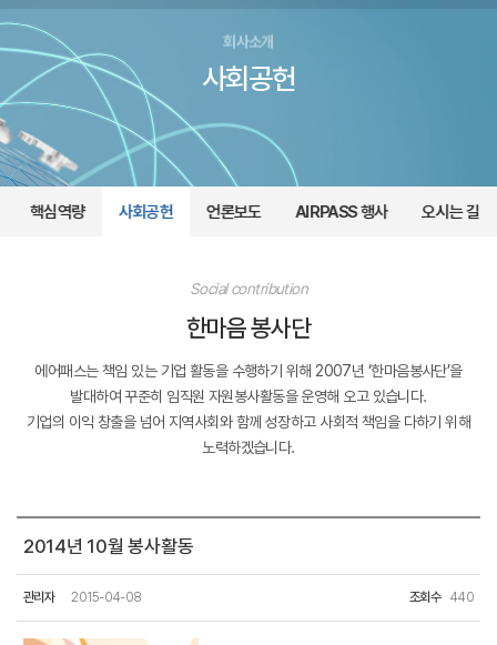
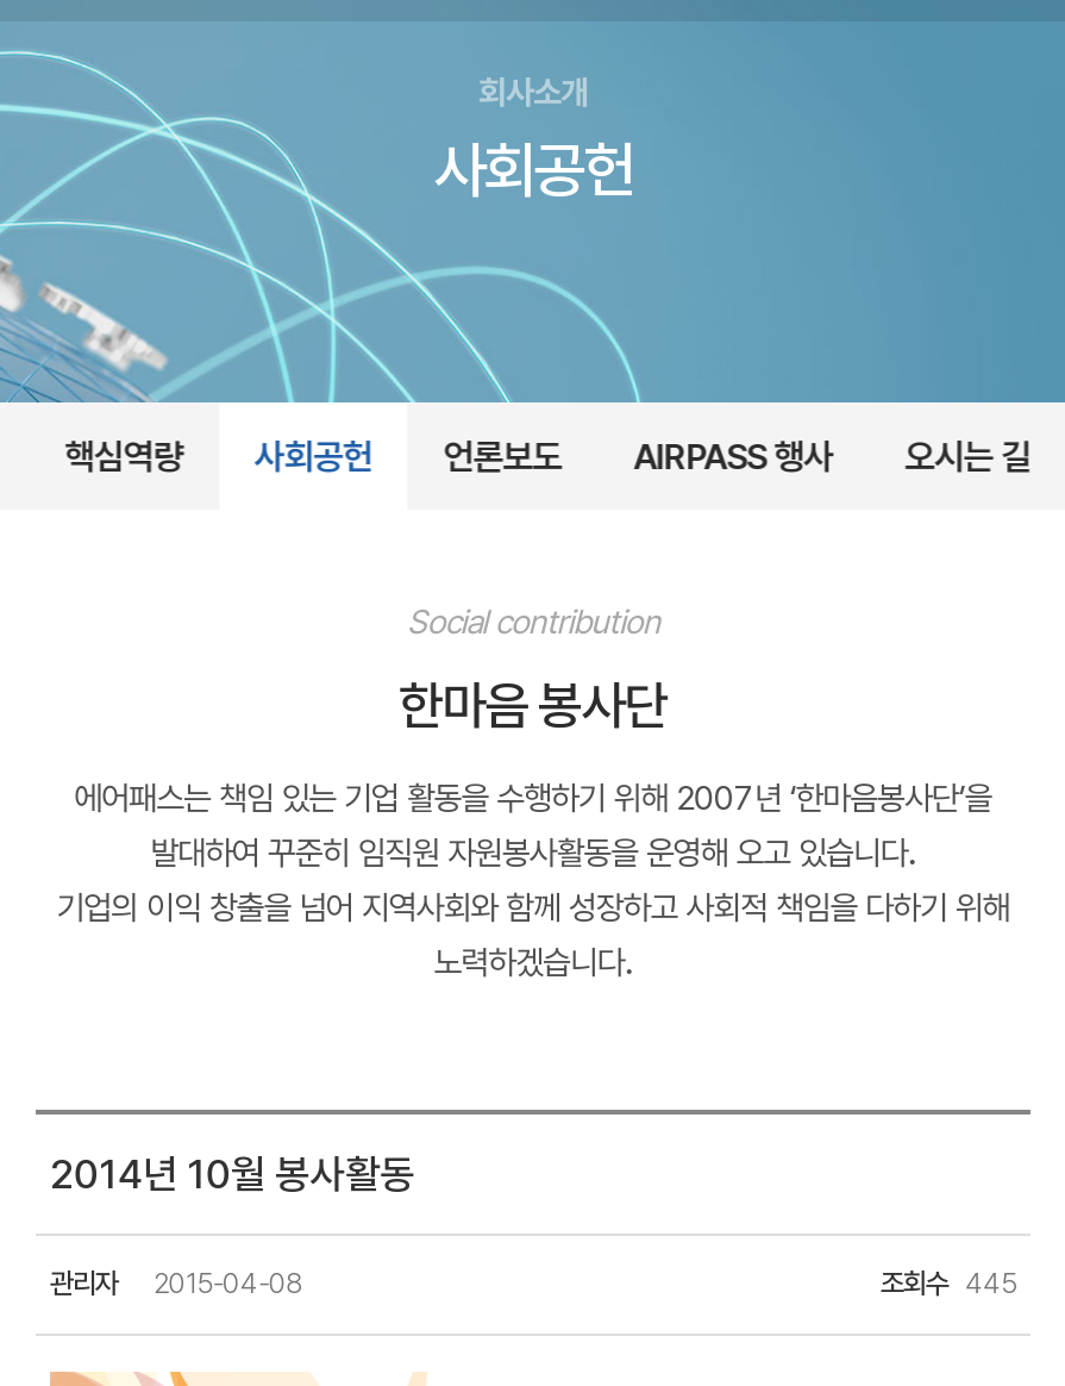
[409,589,474,605] 조회수 440 -> [880,1267,1016,1300] 조회수 445

